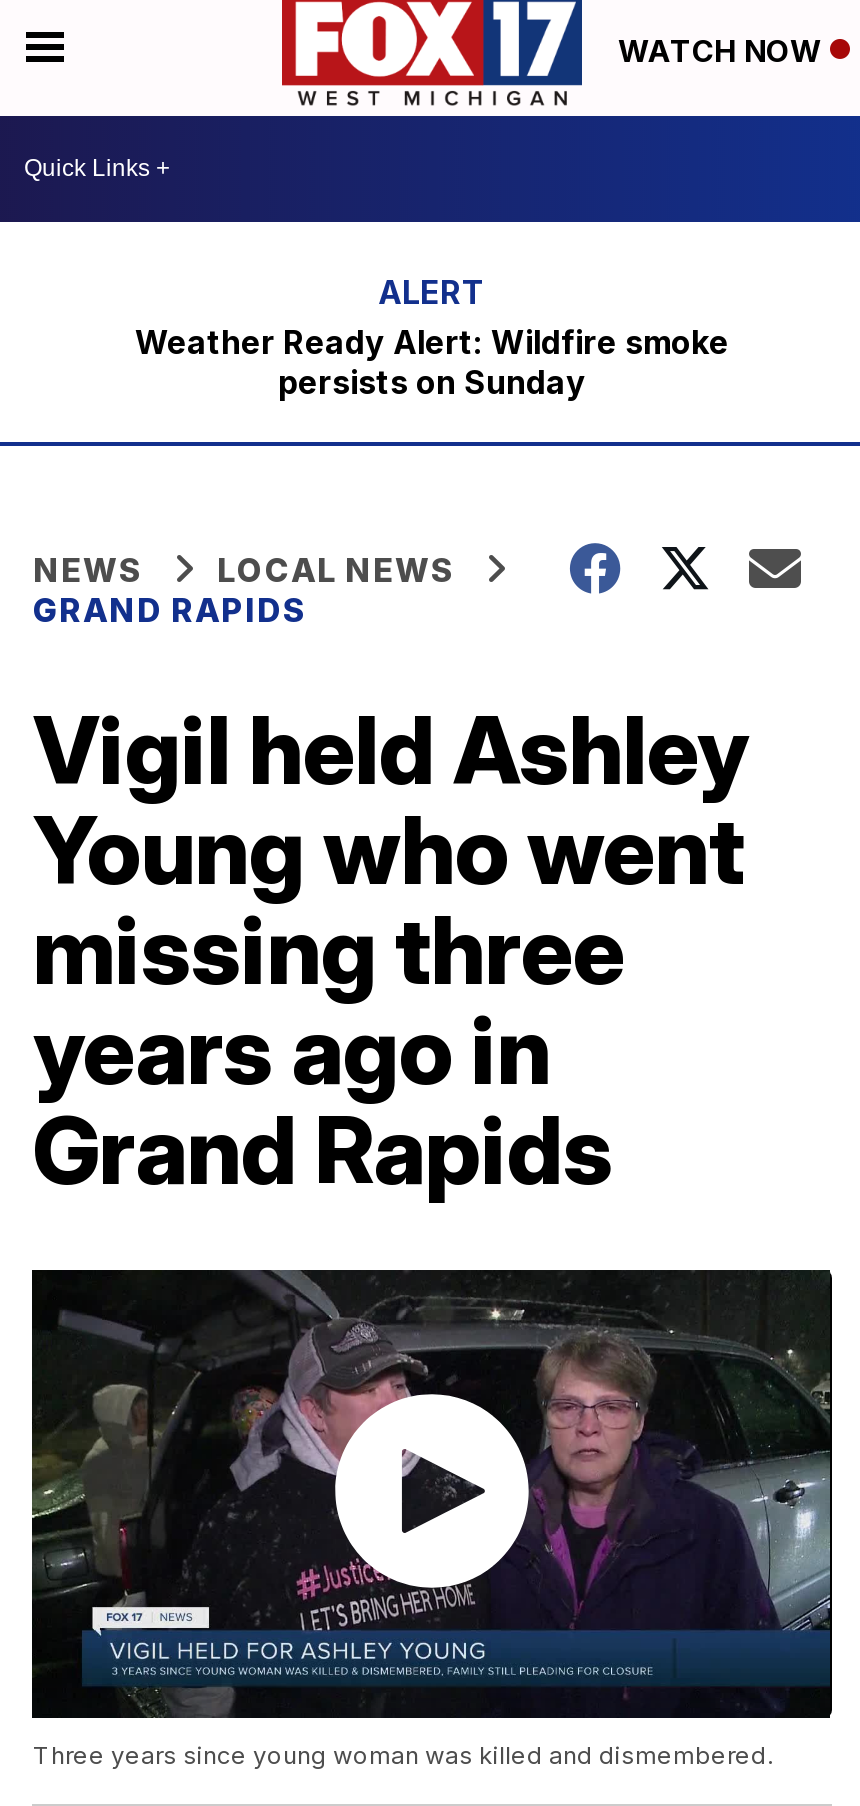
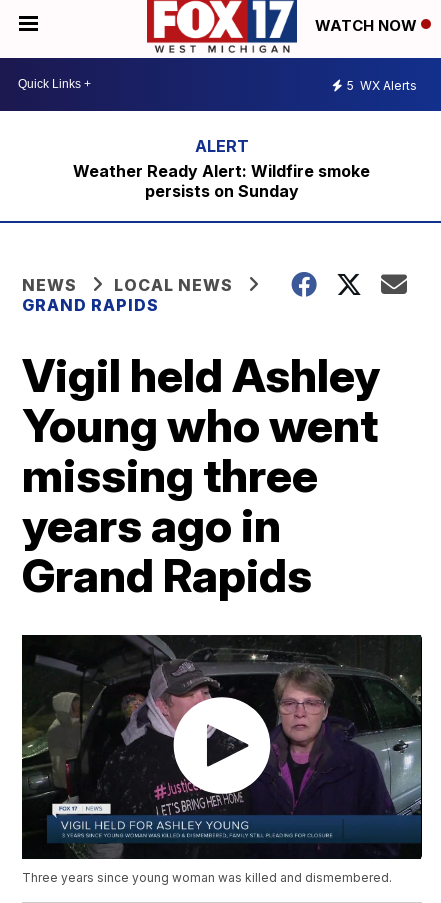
none -> [347,78,417,93] 5 WX Alerts

